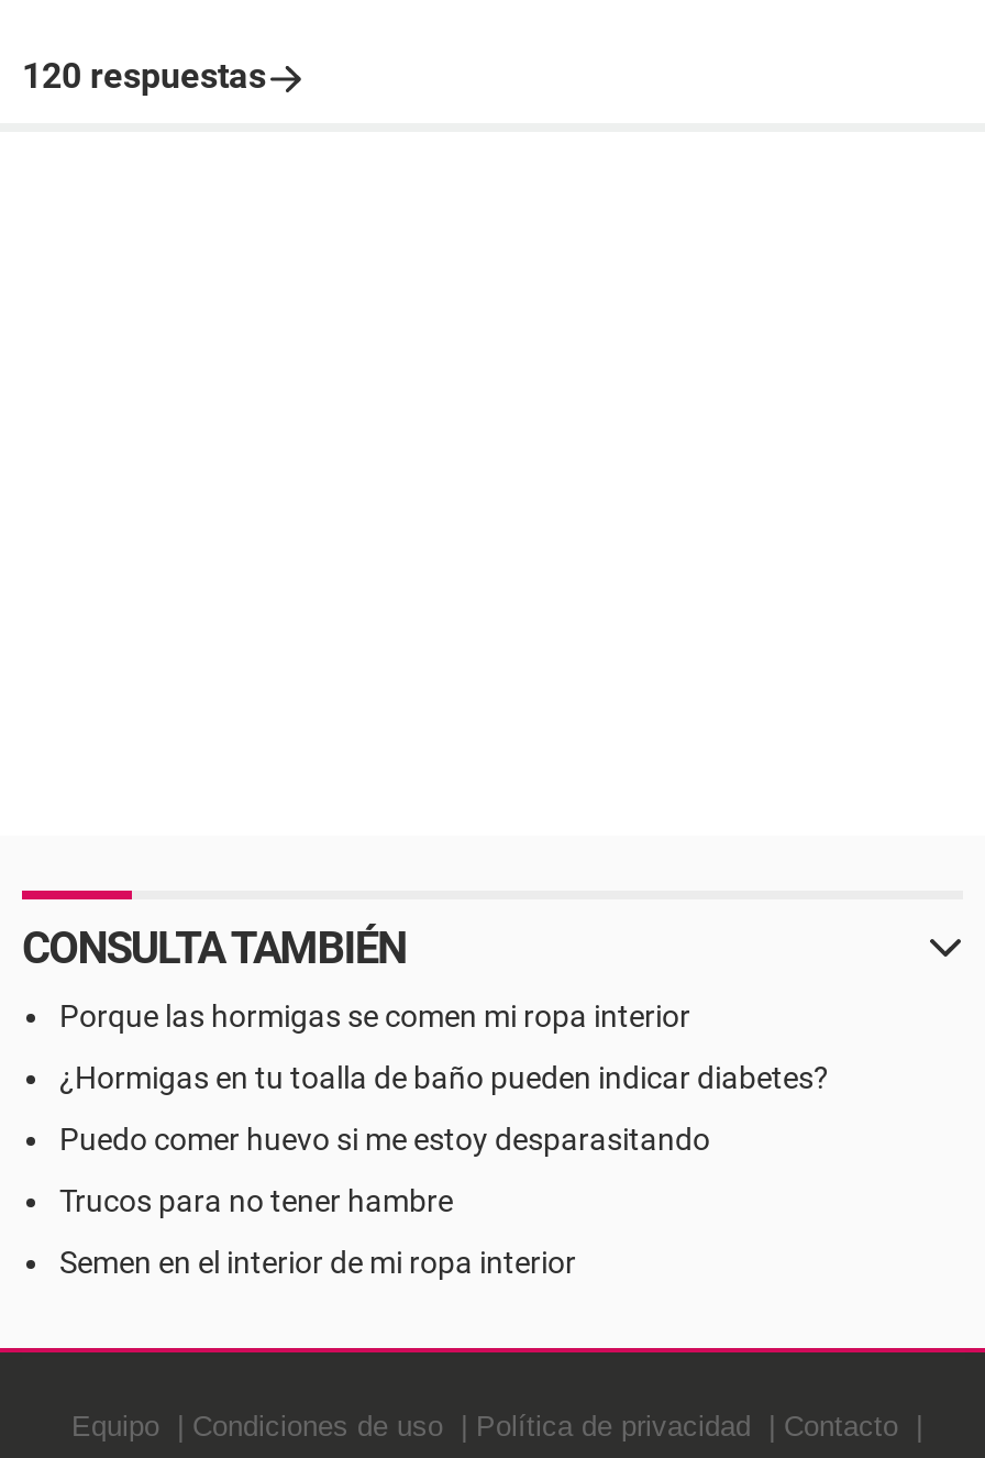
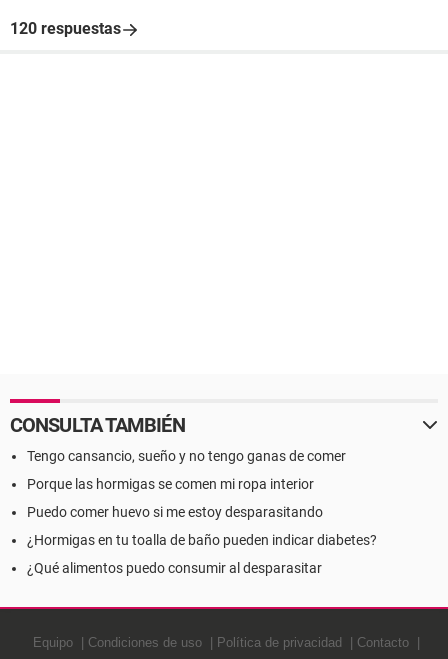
none -> [27,448,346,464] Tengo cansancio, sueño y no tengo ganas de comer
moved [59,998,690,1034] -> [27,476,314,492]: Porque las hormigas se comen mi ropa interior
moved [59,1060,829,1095] -> [27,532,377,548]: ¿Hormigas en tu toalla de baño pueden indicar diabetes?
[59,1183,453,1218] Trucos para no tener hambre -> none
[59,1245,576,1280] Semen en el interior de mi ropa interior -> [27,560,322,576] ¿Qué alimentos puedo consumir al desparasitar

